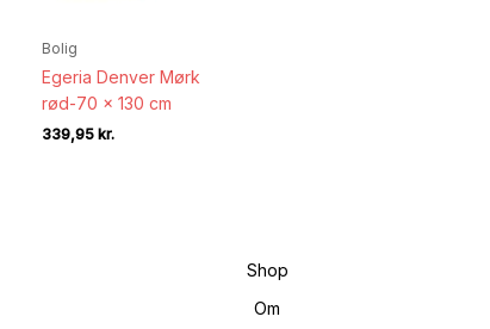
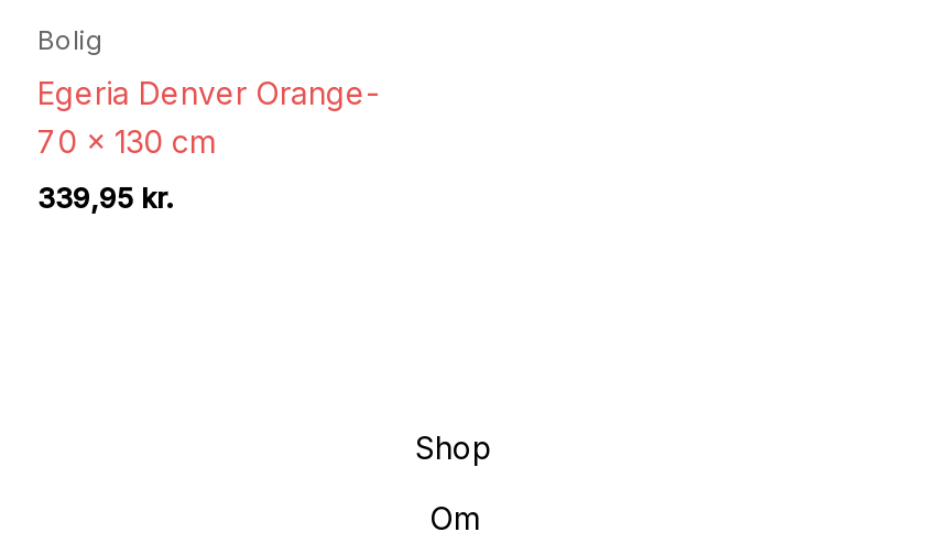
[42,67,200,87] Egeria Denver Mørk -> [37,73,379,111] Egeria Denver Orange-
[42,93,172,114] rød-70 x 130 cm -> [37,122,214,159] 70 x 130 cm

